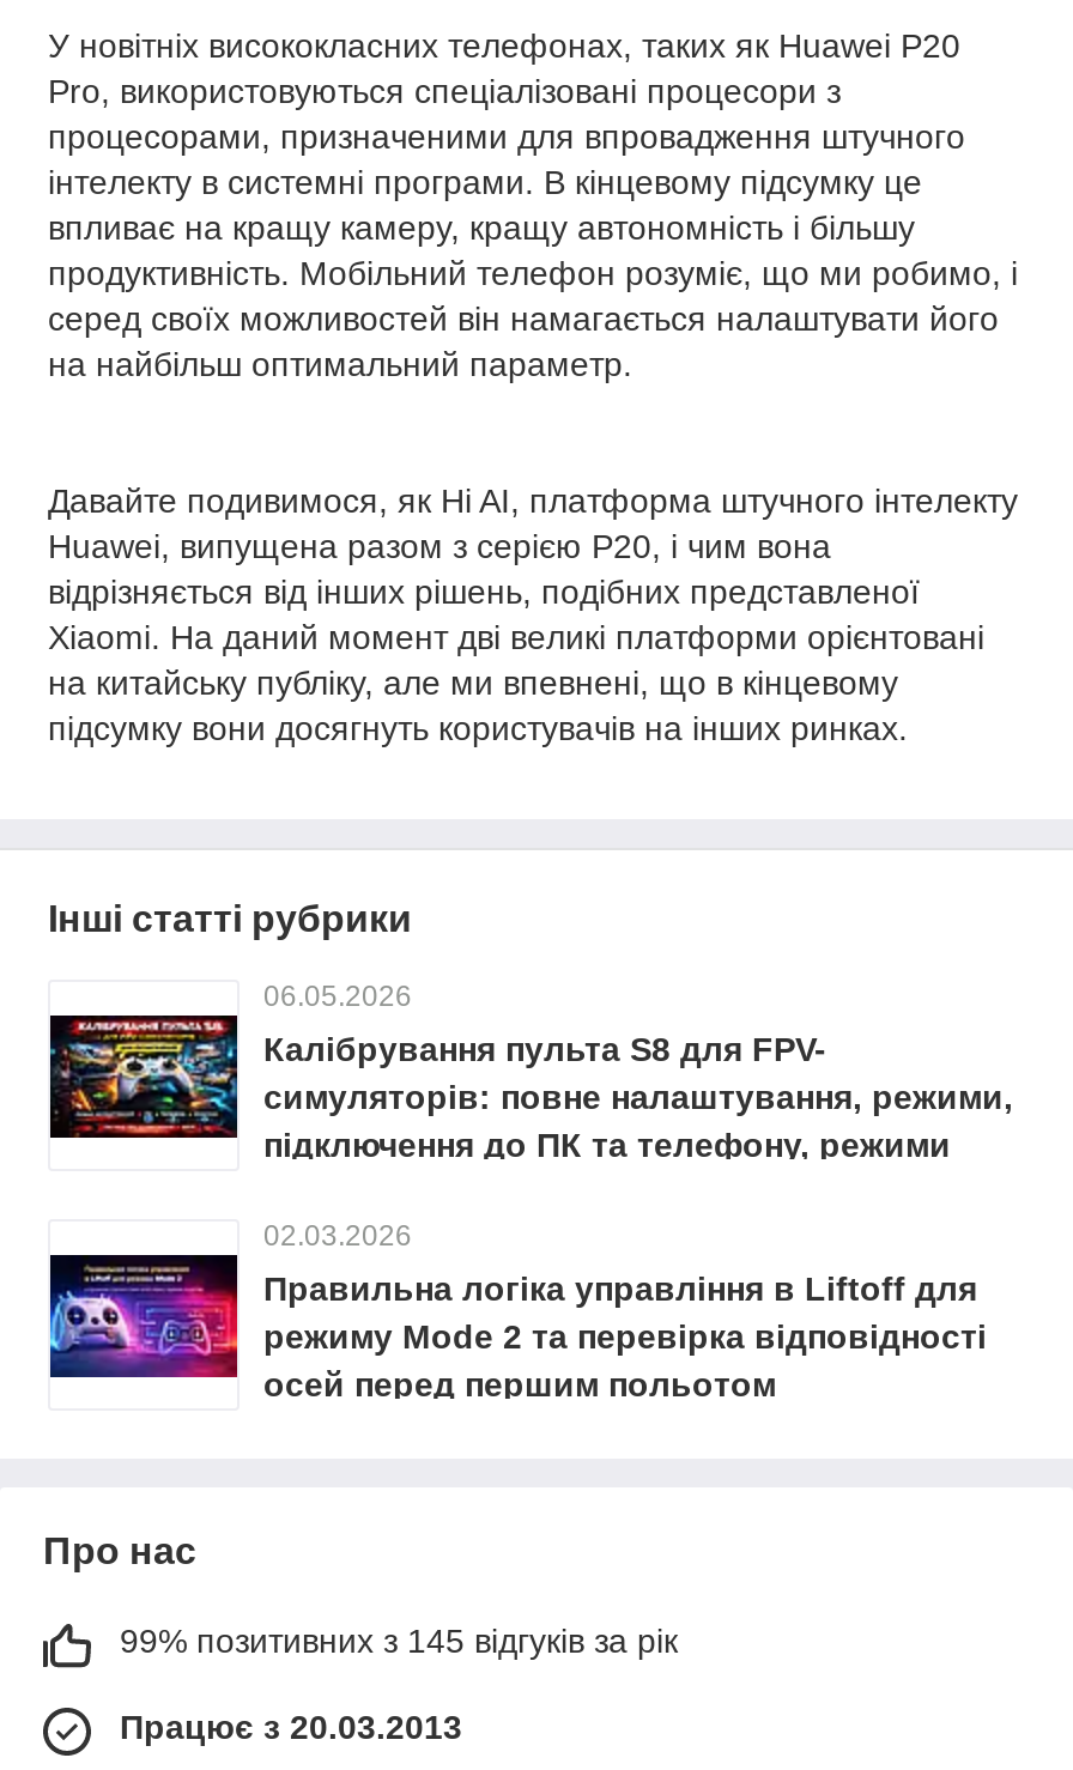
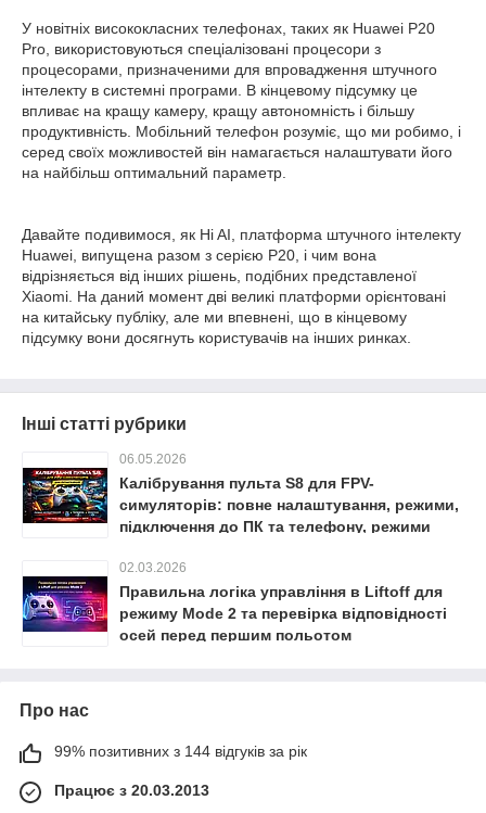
[120,1622,678,1660] 99% позитивних з 145 відгуків за рік -> [54,742,307,760] 99% позитивних з 144 відгуків за рік

